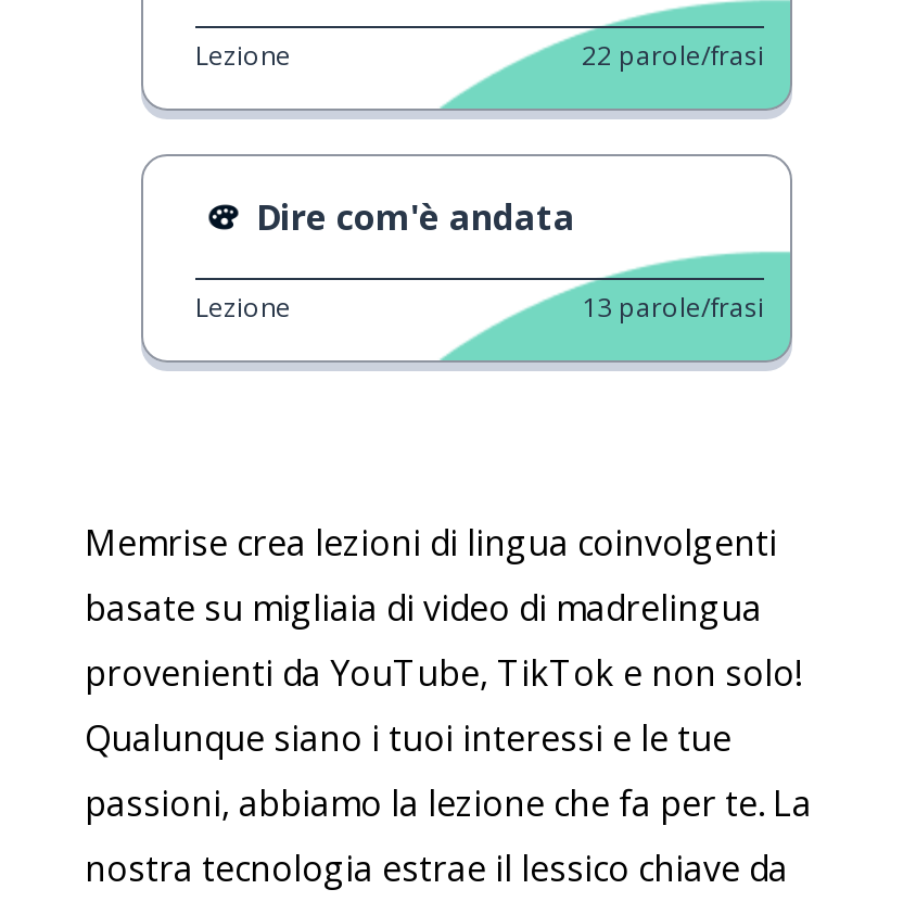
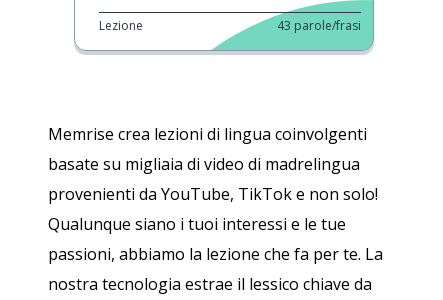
[195,37,764,326] 22 parole/frasi | Dire com'è andata | Lezione | 13 parole/frasi -> [277,17,361,34] 43 parole/frasi

